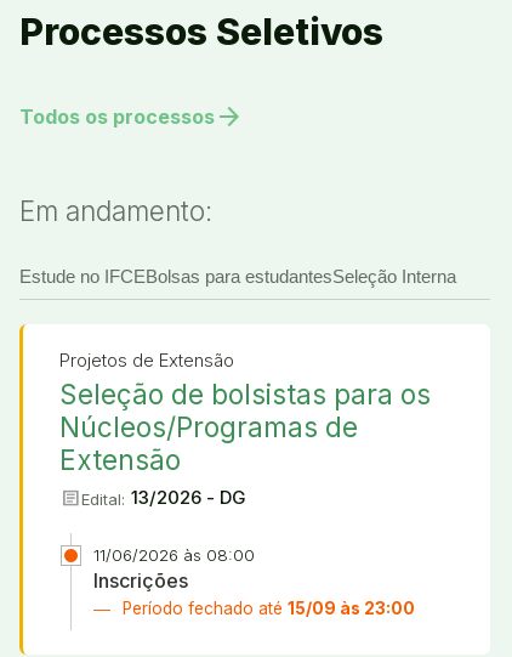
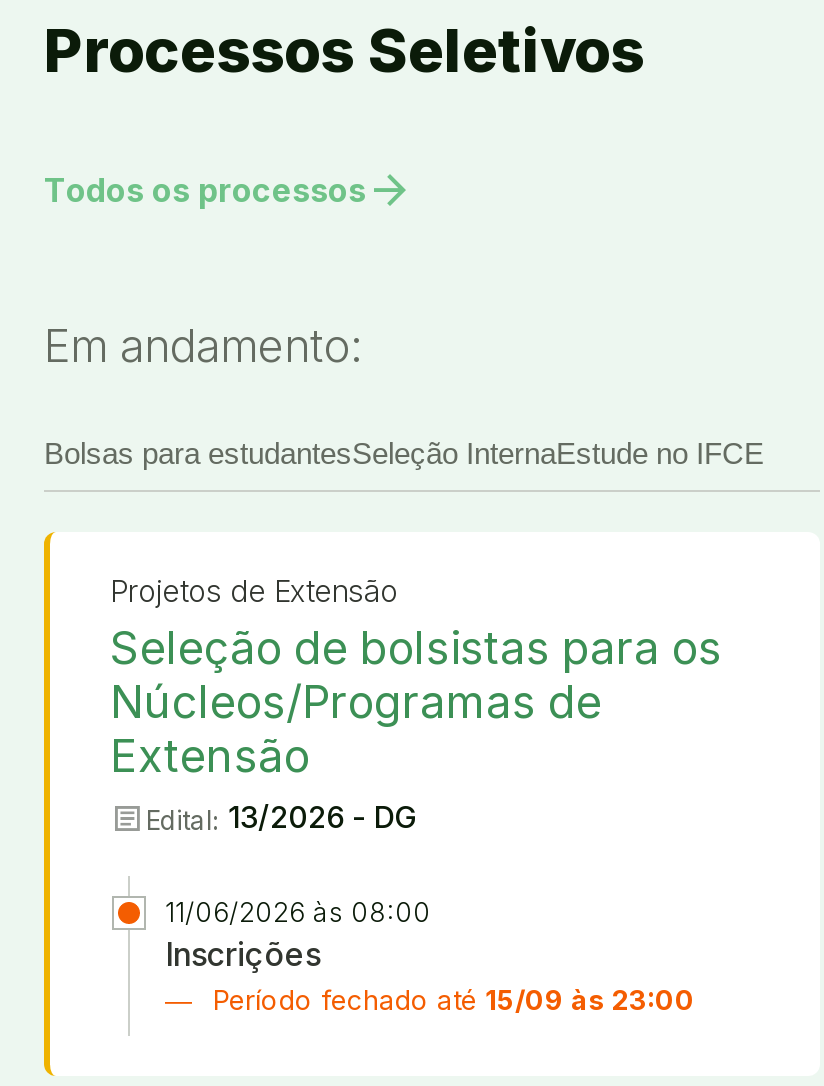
[19,266,456,287] Estude no IFCEBolsas para estudantesSeleção Interna -> [44,437,764,471] Bolsas para estudantesSeleção InternaEstude no IFCE

